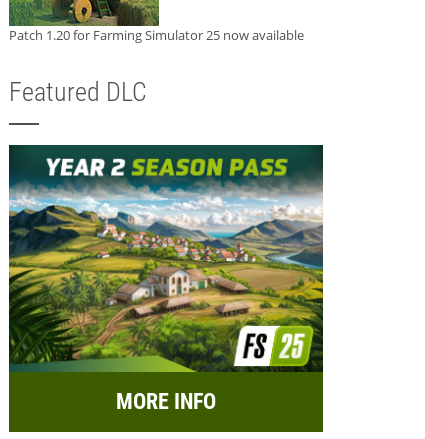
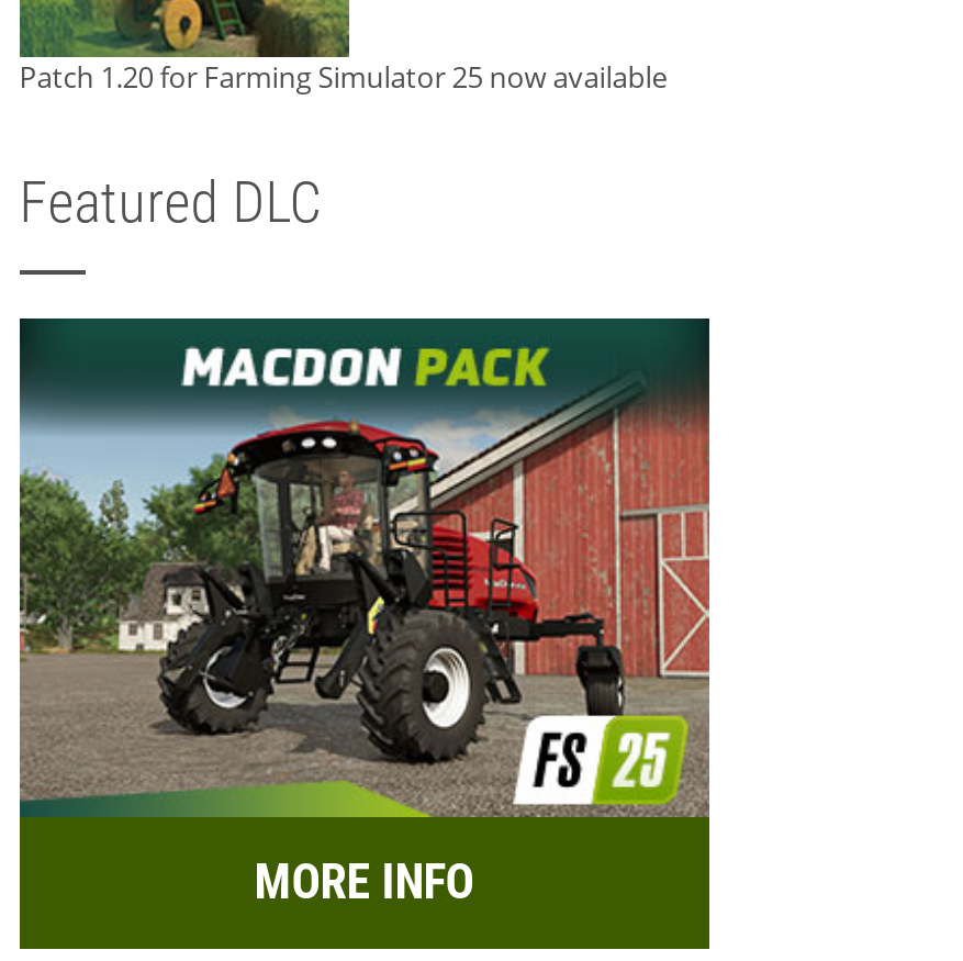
[8,157,324,372] [image] -> [18,345,712,819] [image]

